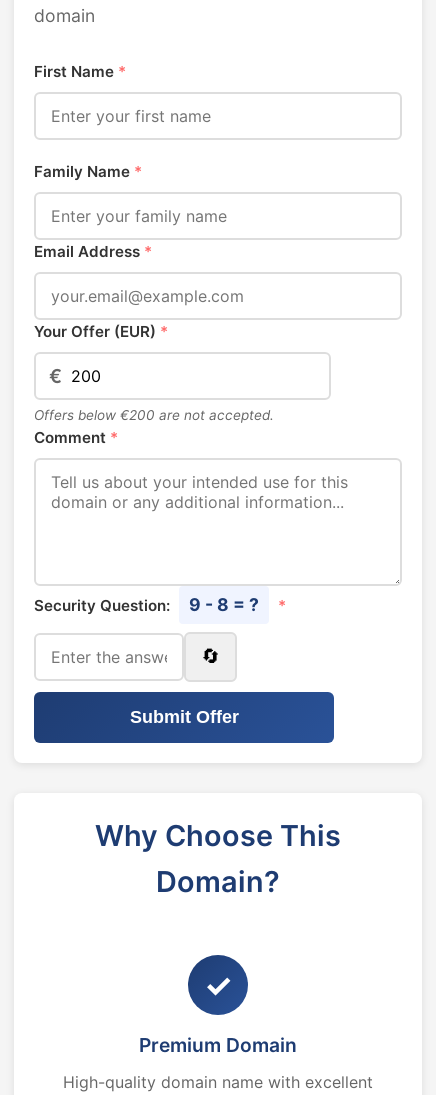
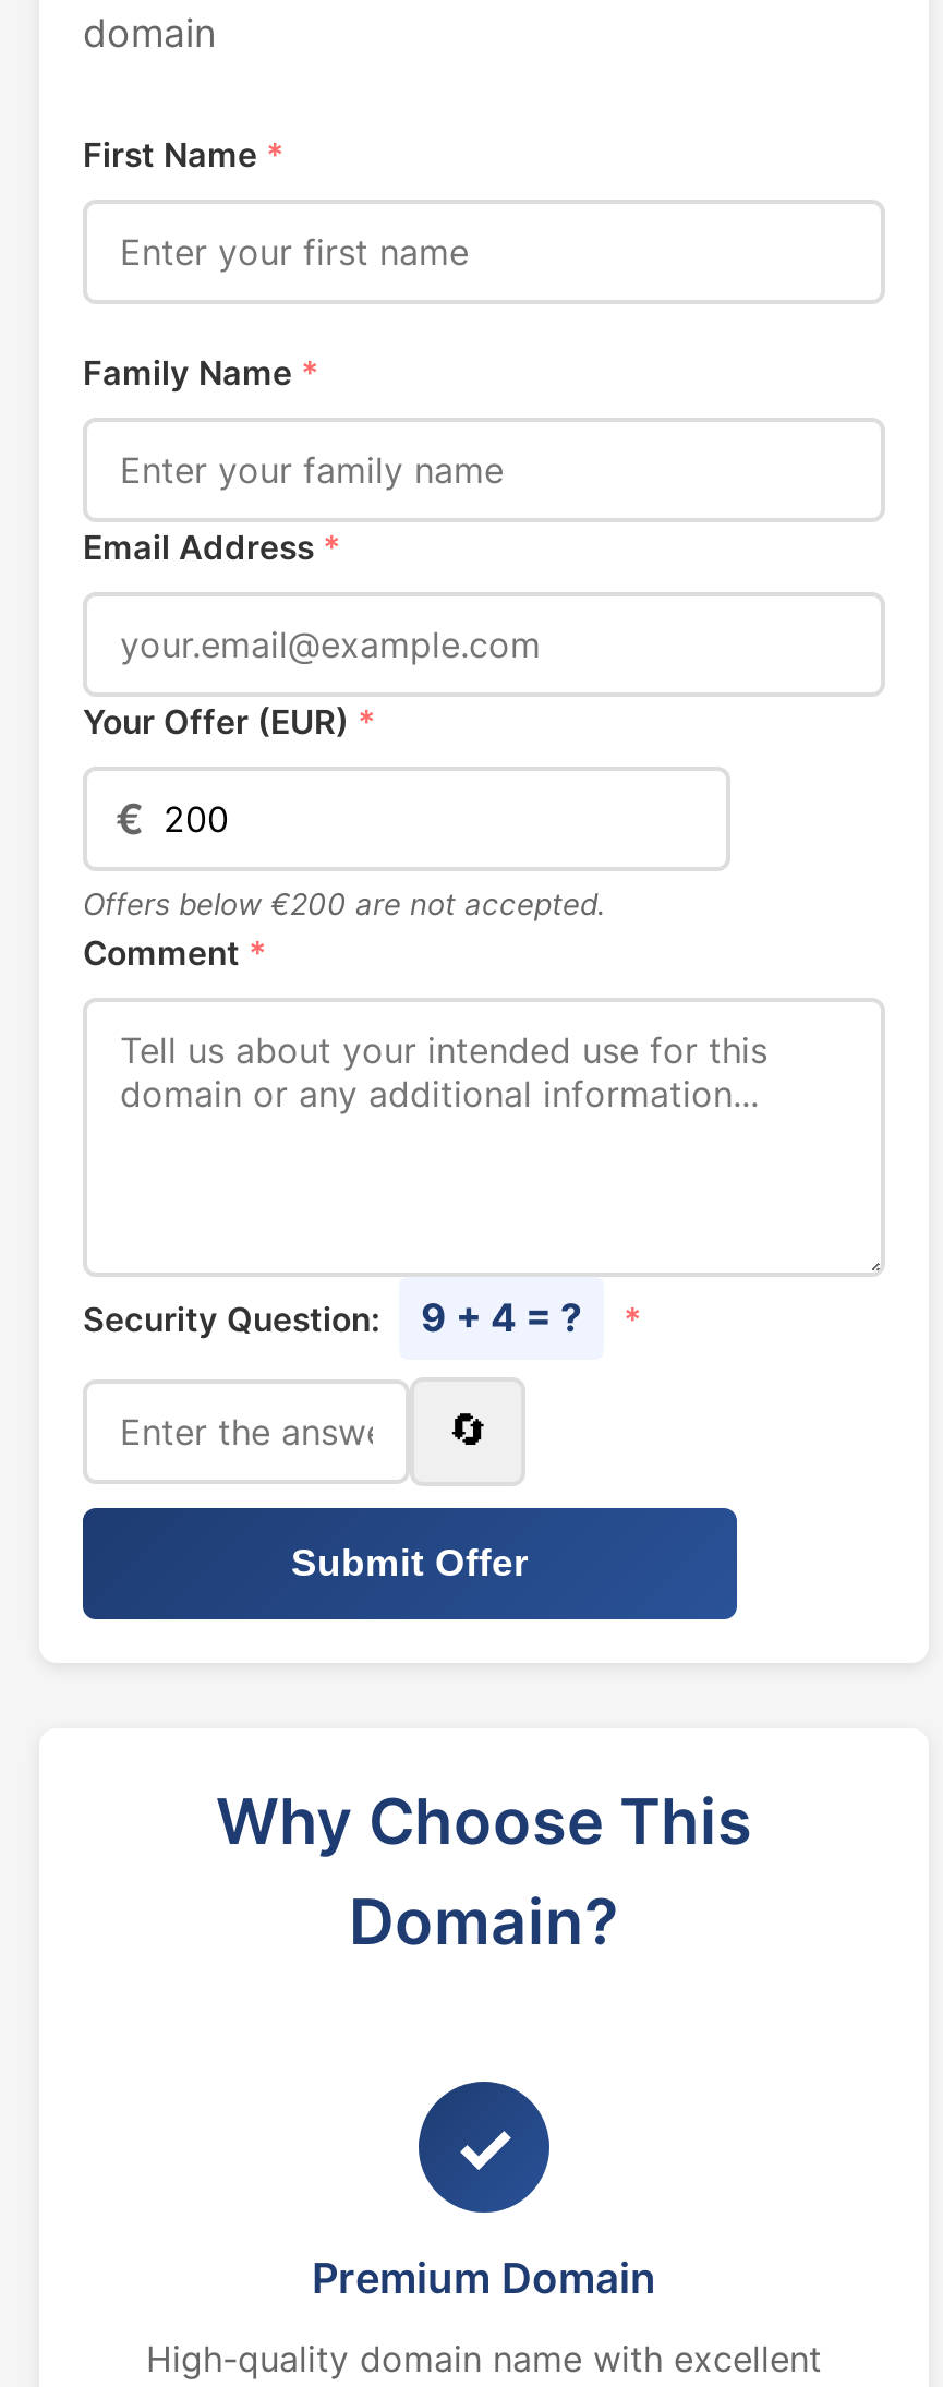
[189,594,259,615] 9 - 8 = ? -> [421,1294,582,1340] 9 + 4 = ?

